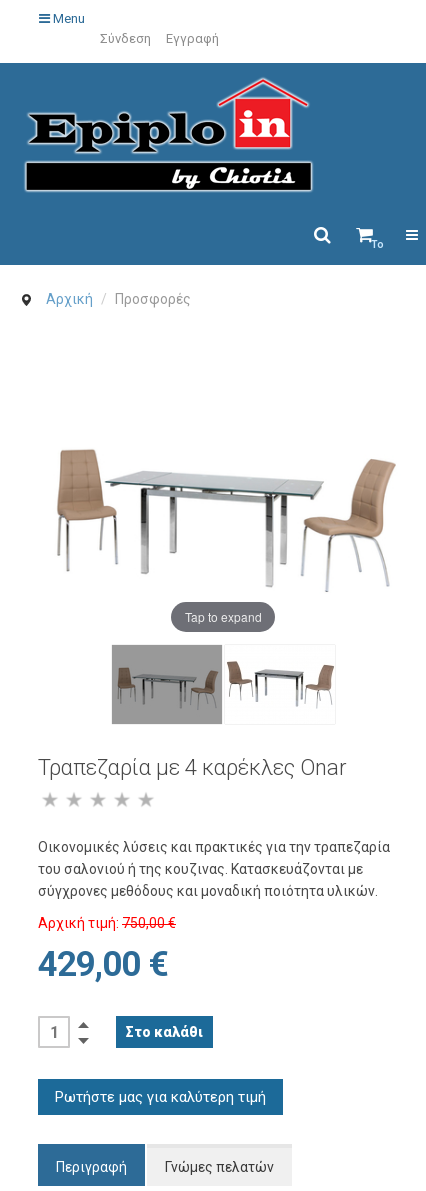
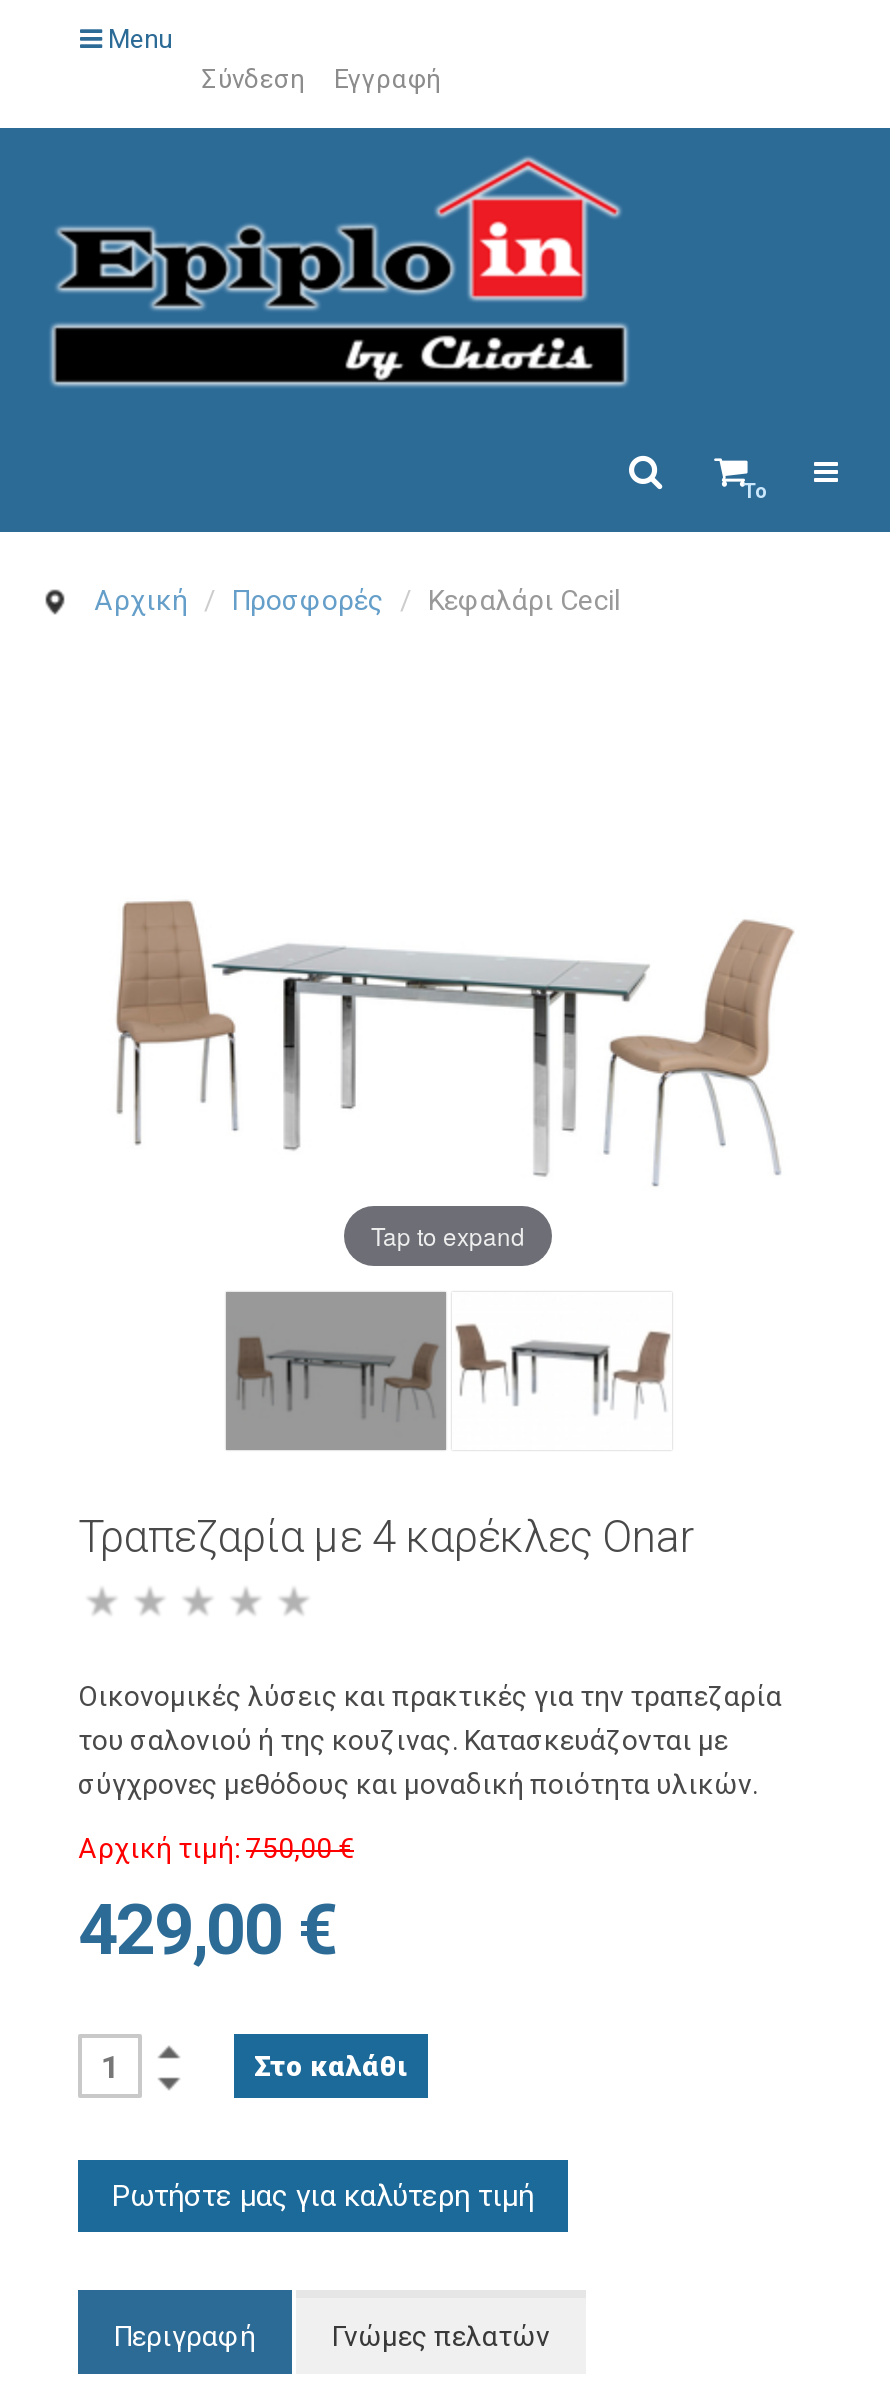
[46,291,191,307] Αρχική / Προσφορές -> [94,584,620,616] Αρχική / Προσφορές / Κεφαλάρι Cecil

